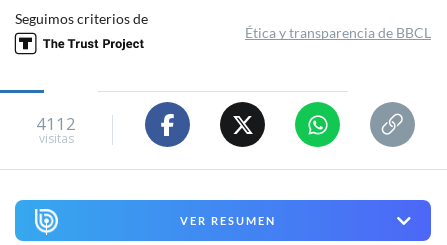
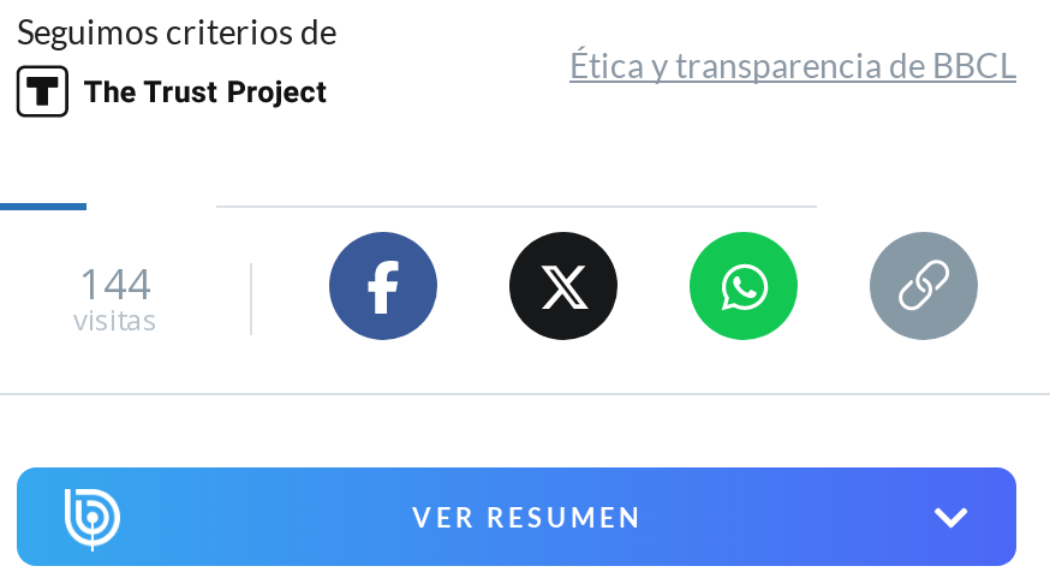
[36,112,76,135] 4112 -> [79,256,151,311] 144

